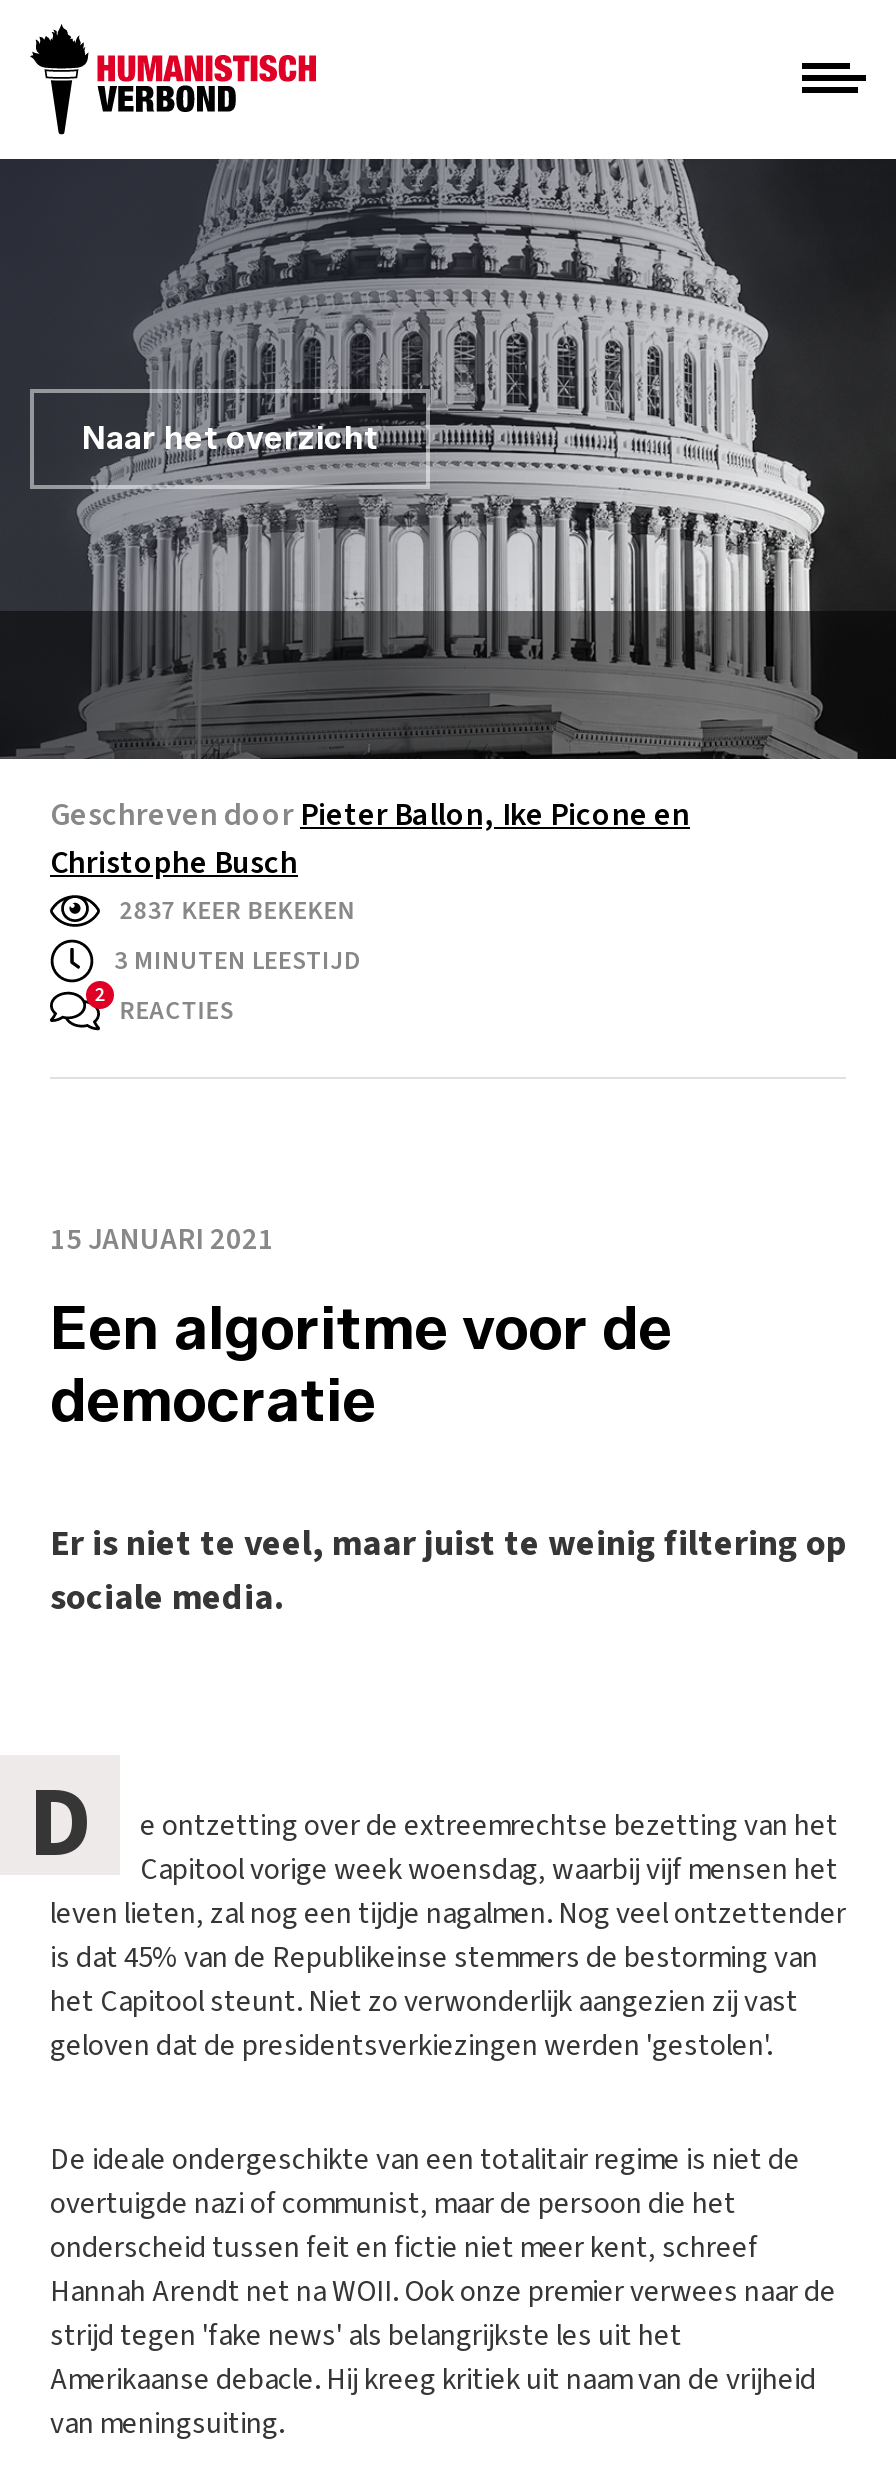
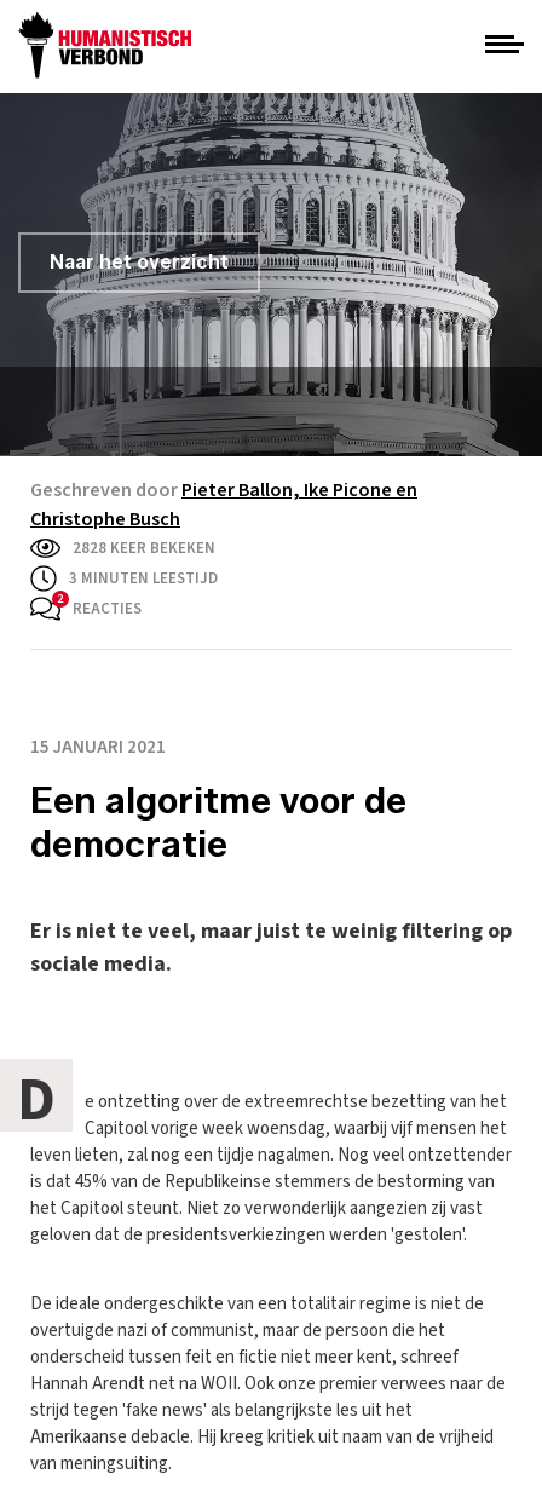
[120,893,356,929] 2837 KEER BEKEKEN -> [72,537,215,559] 2828 KEER BEKEKEN

